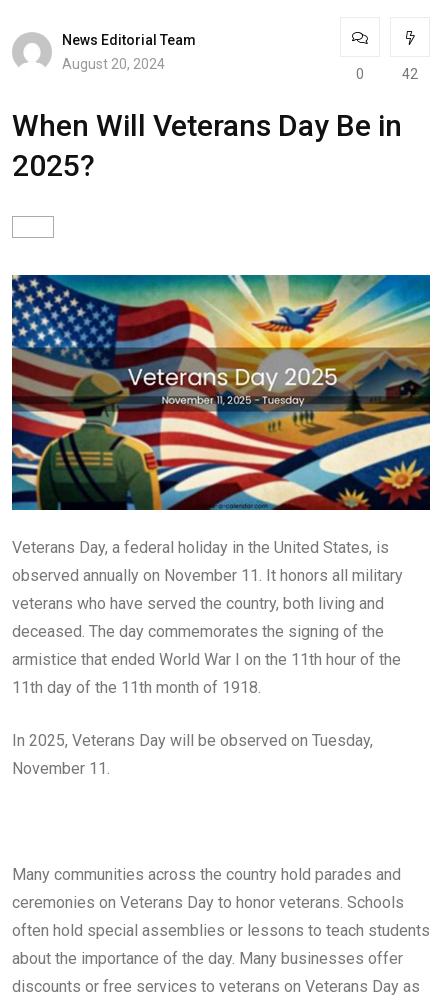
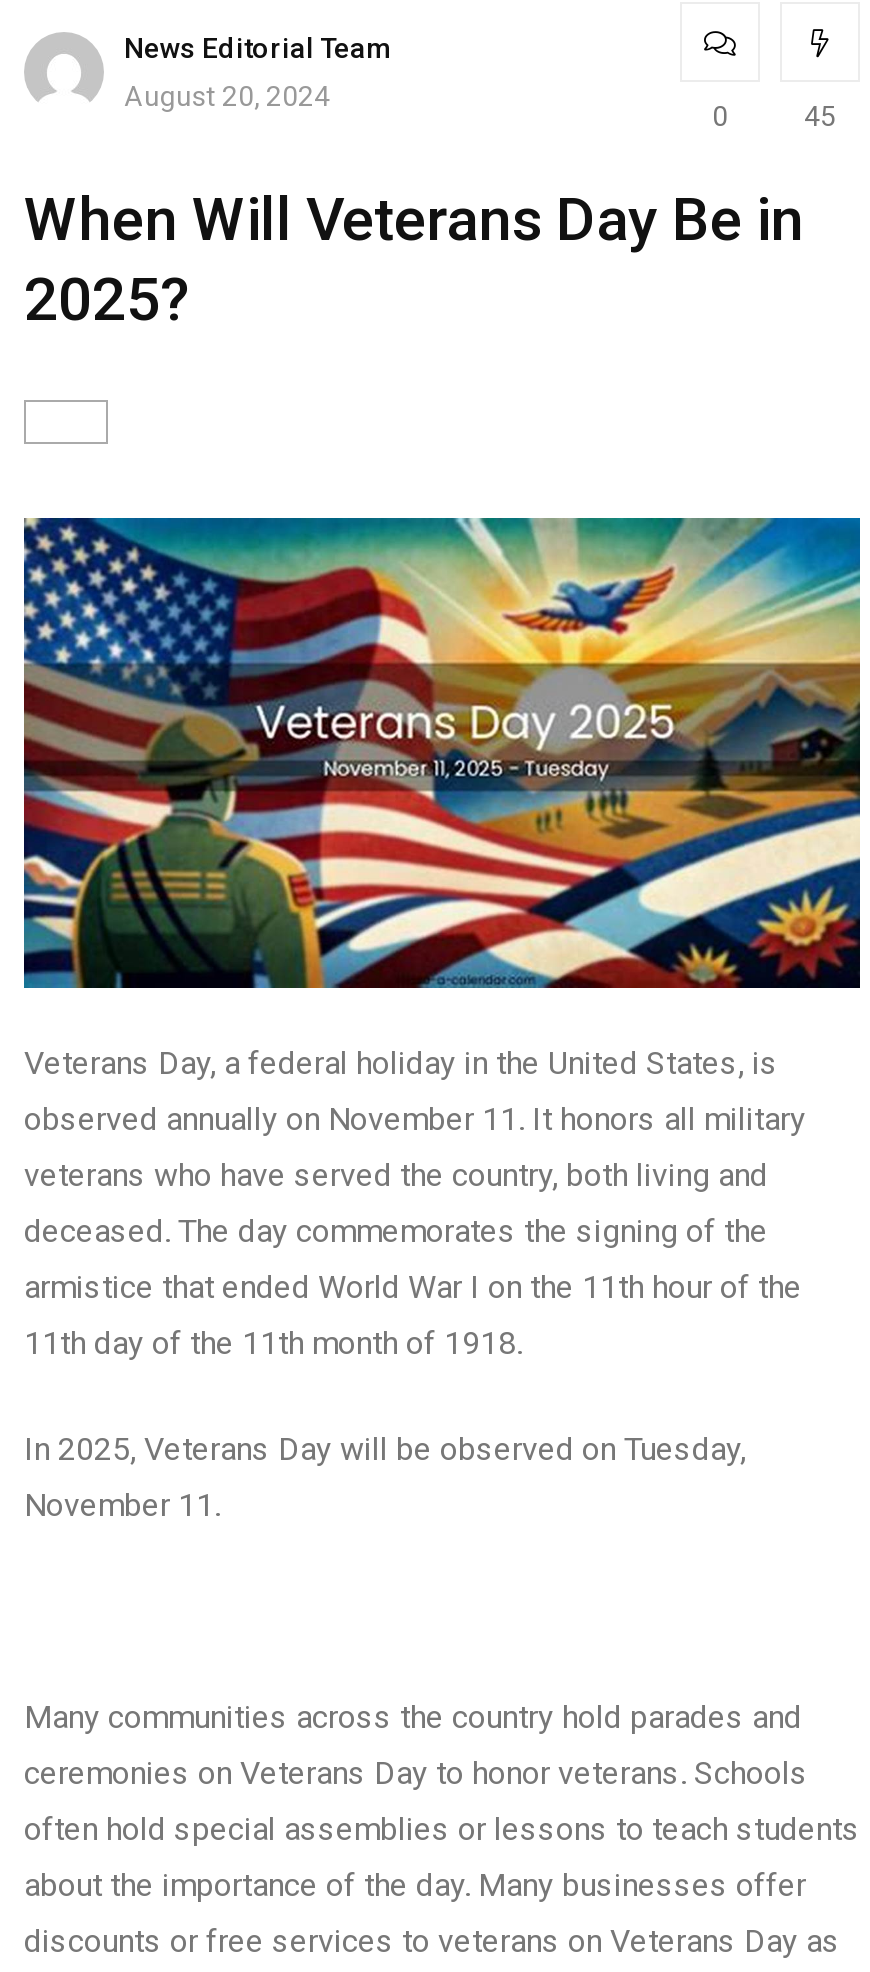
[402,66,418,82] 42 -> [804,100,836,132] 45

